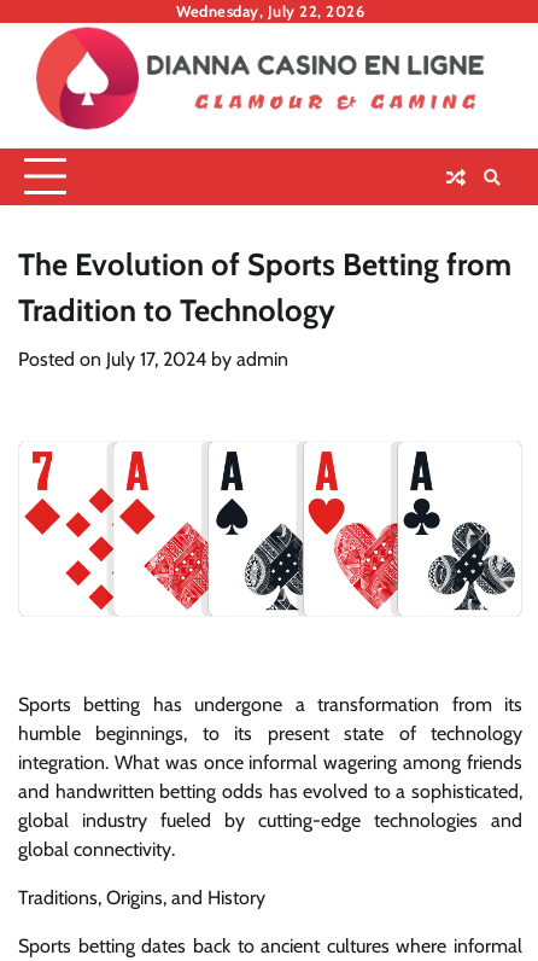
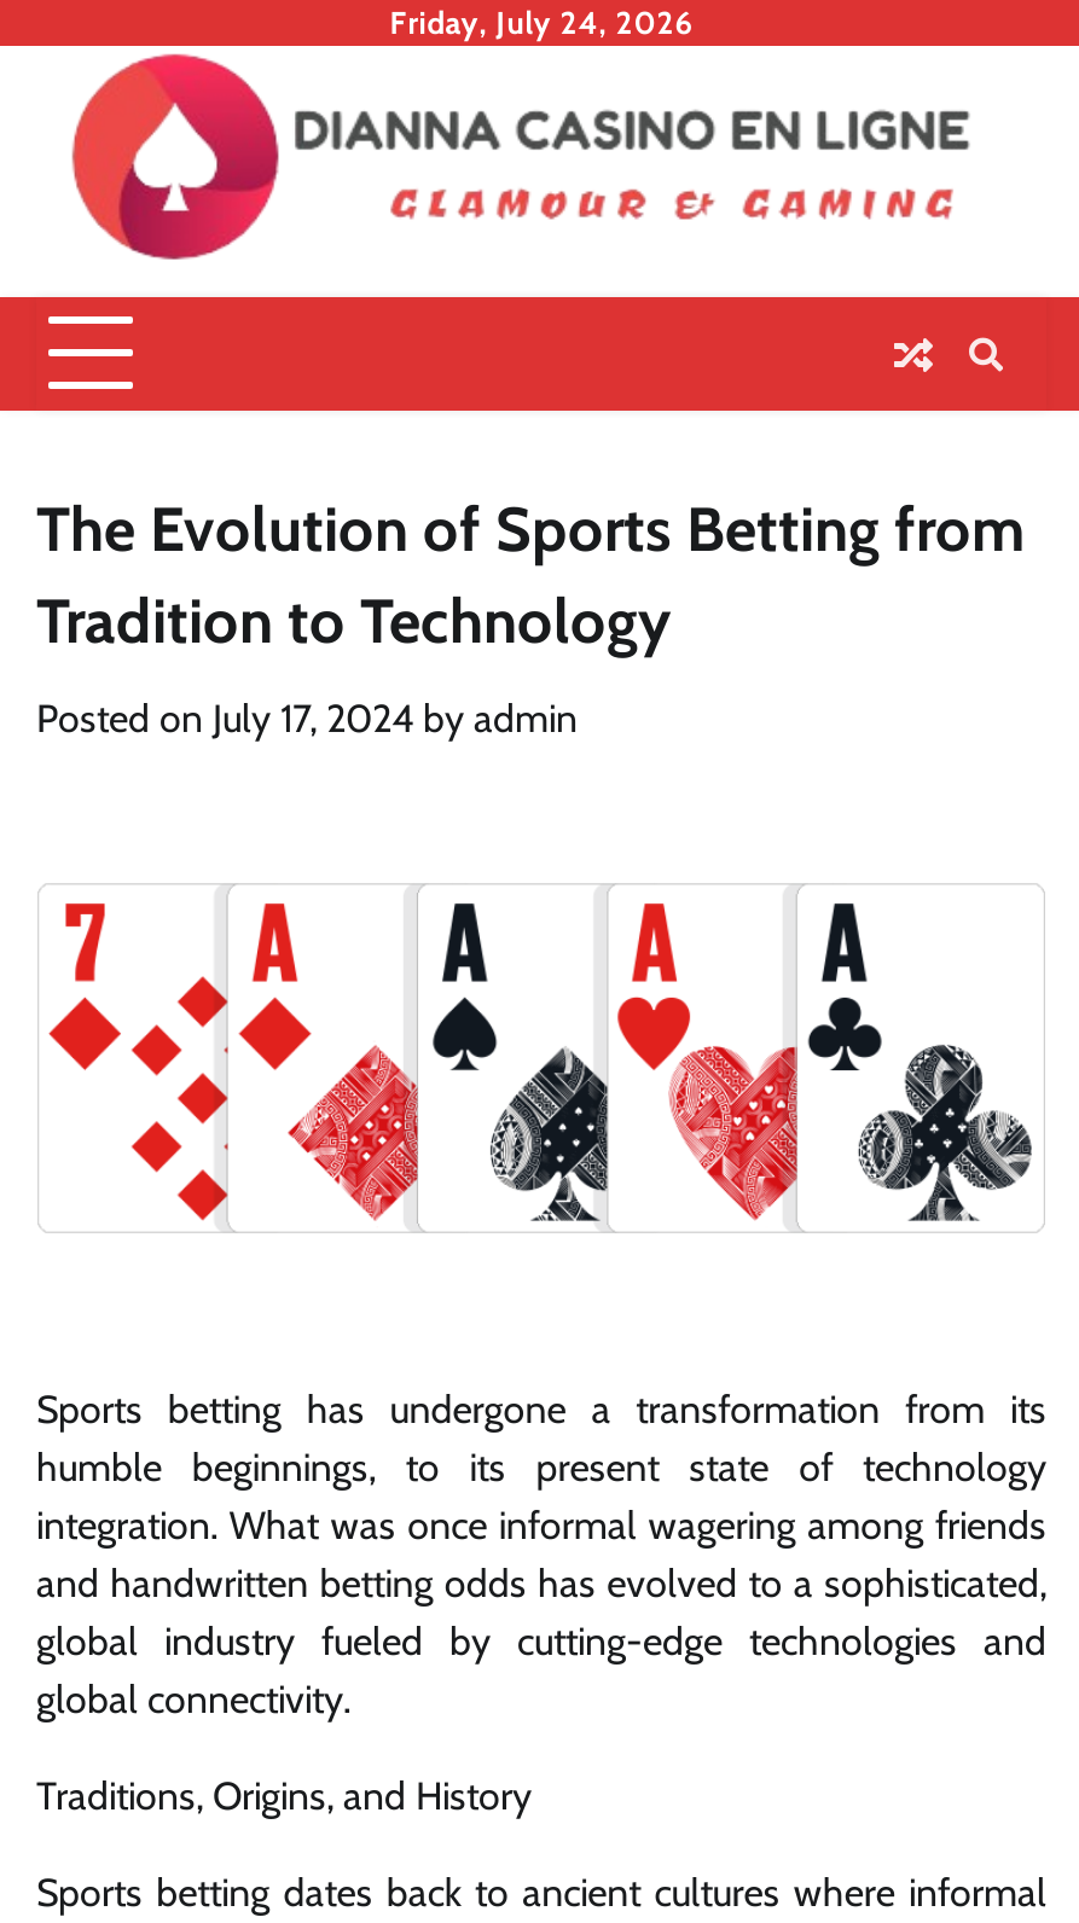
[176,2,364,21] Wednesday, July 22, 2026 -> [390,5,693,41] Friday, July 24, 2026

